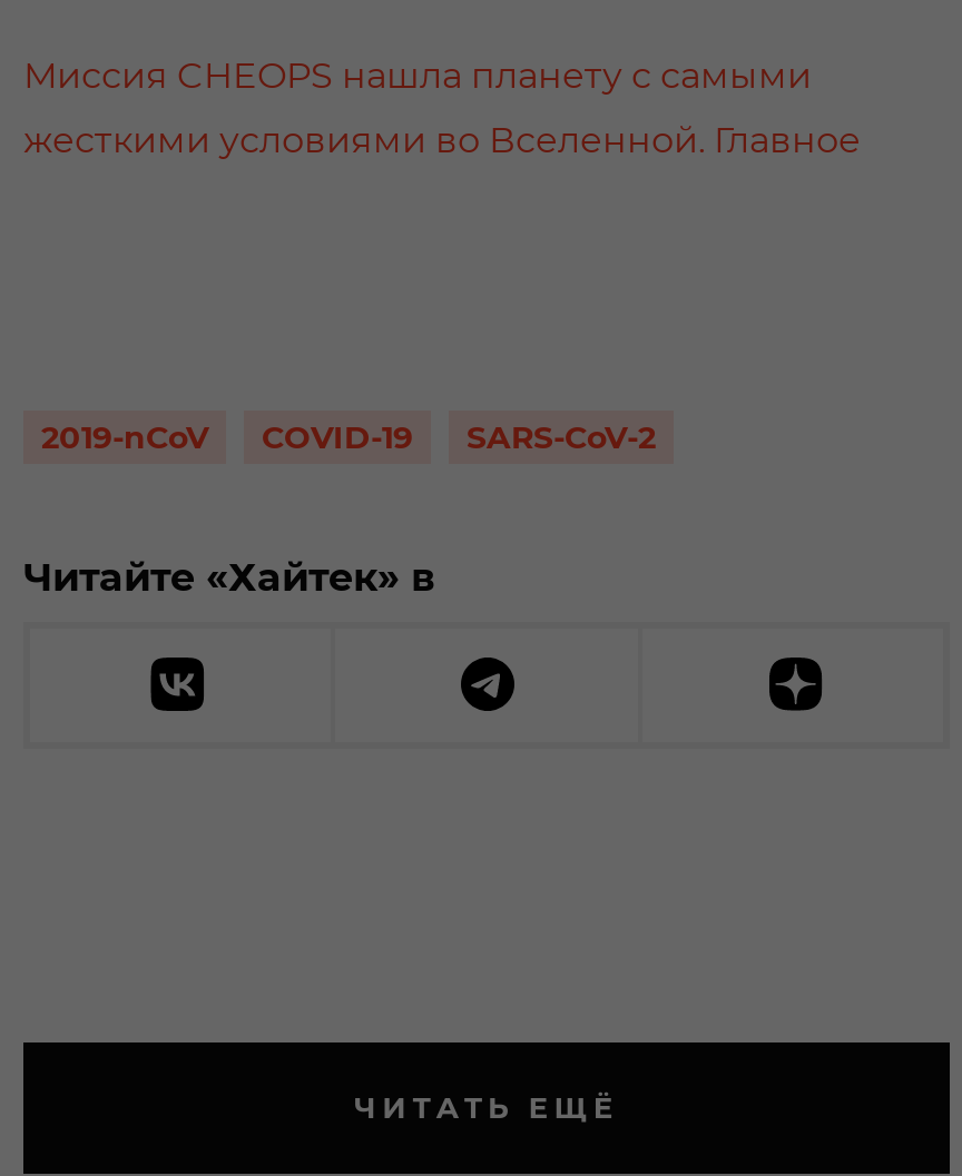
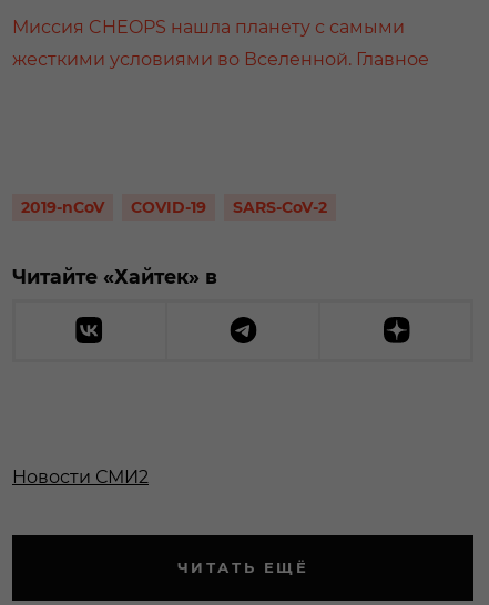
none -> [12,466,149,487] Новости СМИ2

